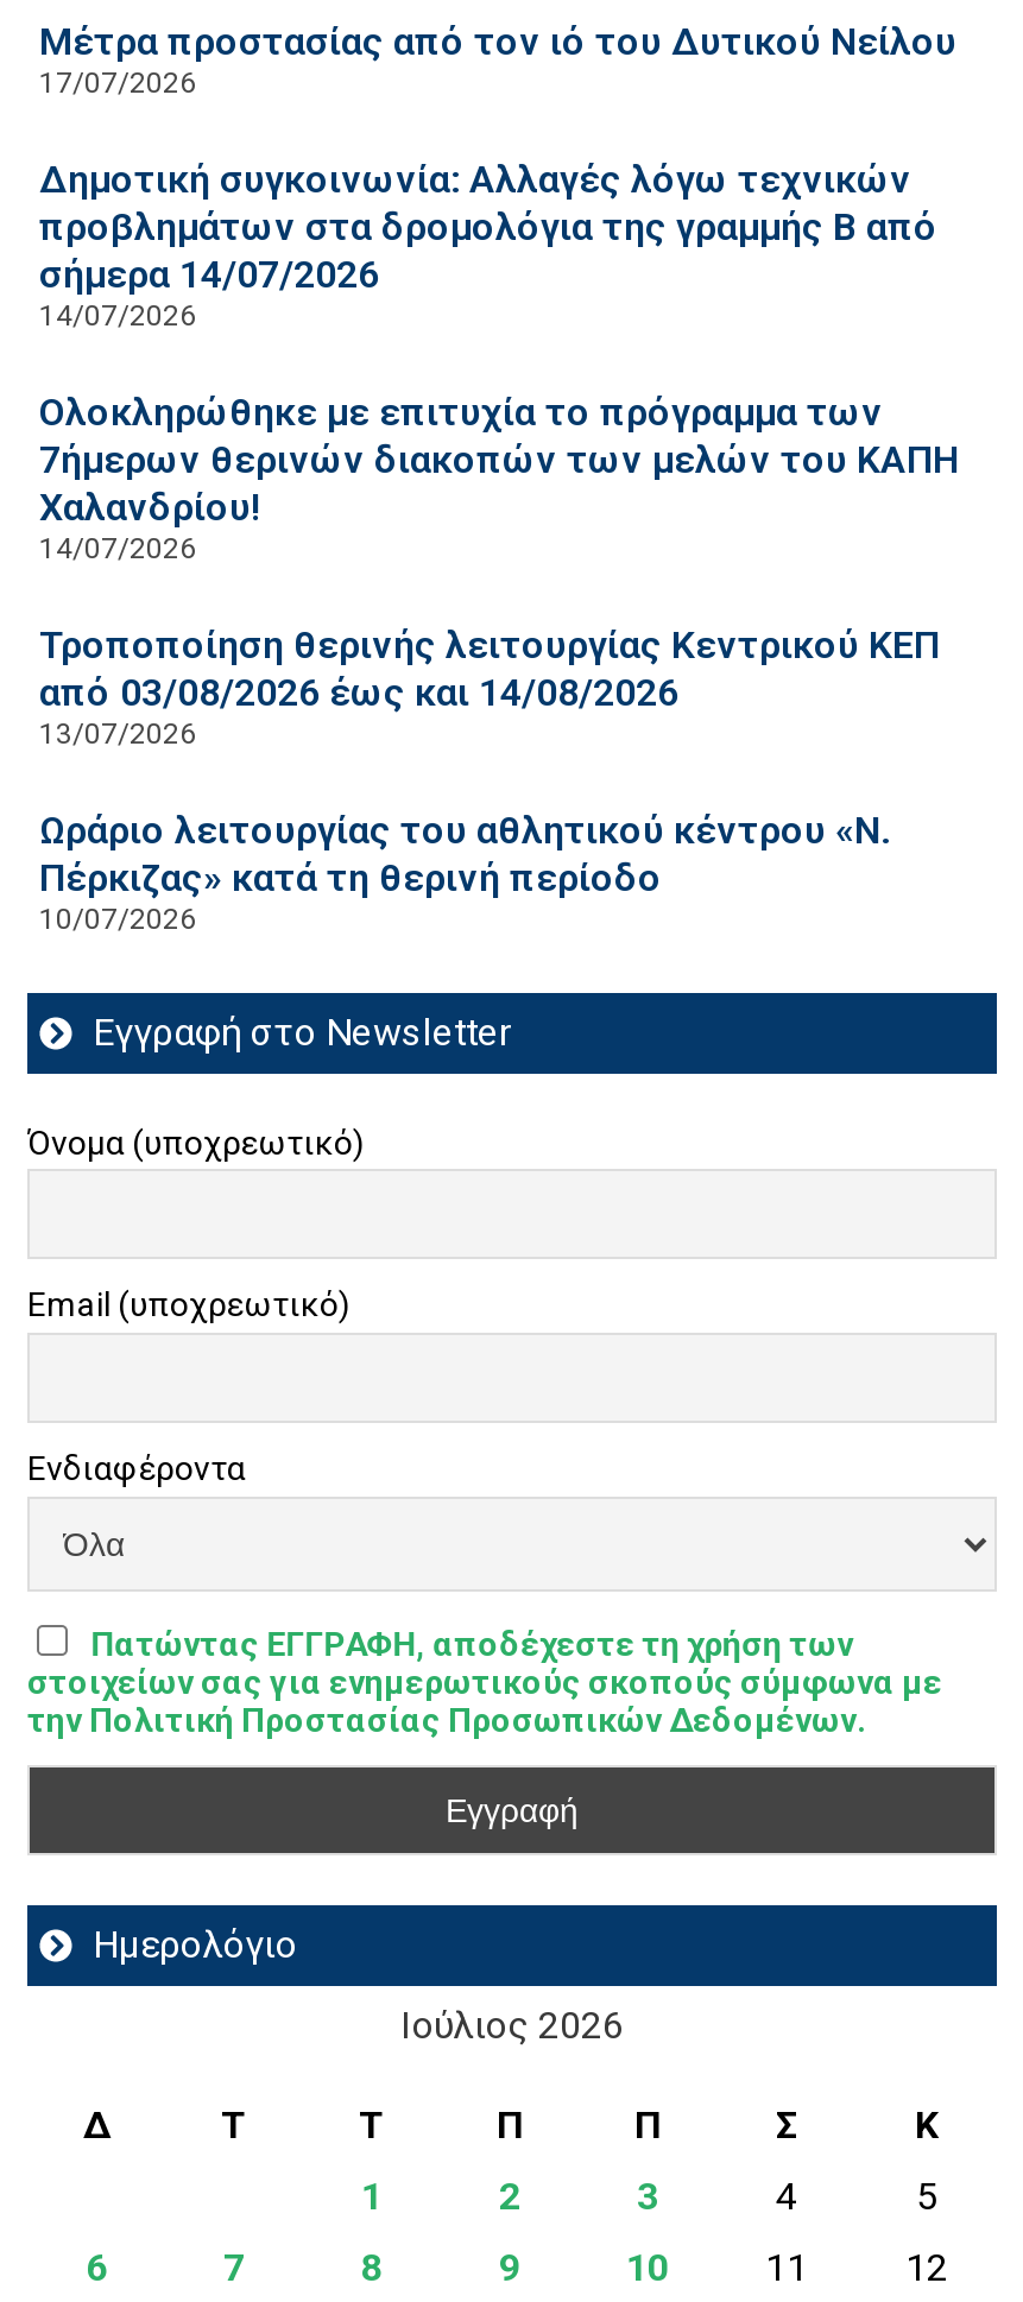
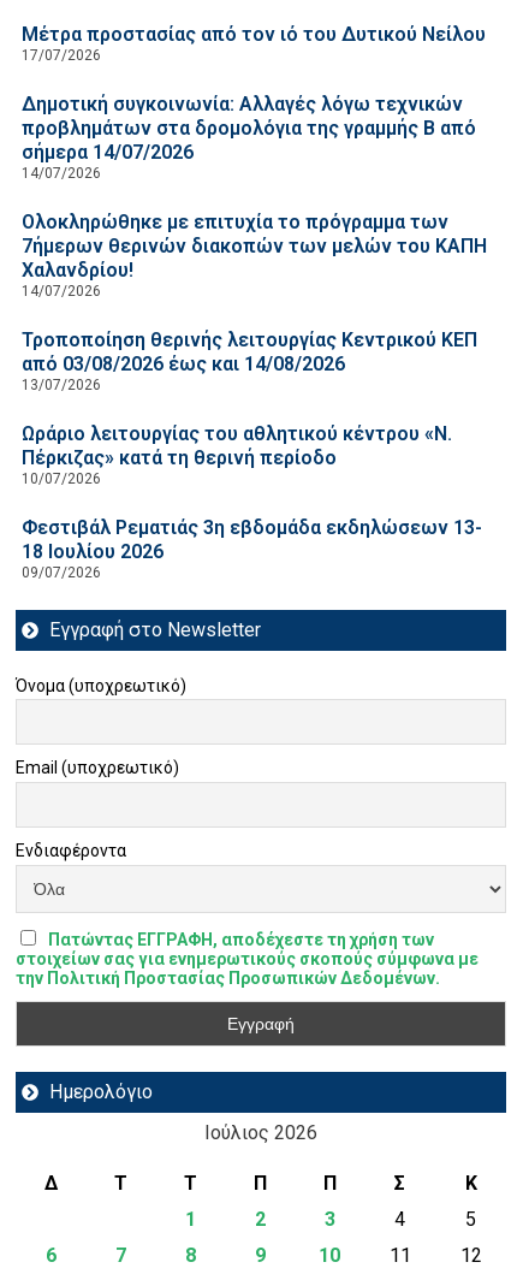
none -> [22,516,482,581] Φεστιβάλ Ρεματιάς 3η εβδομάδα εκδηλώσεων 13- | 18 Ιουλίου 2026 | 09/07/2026

